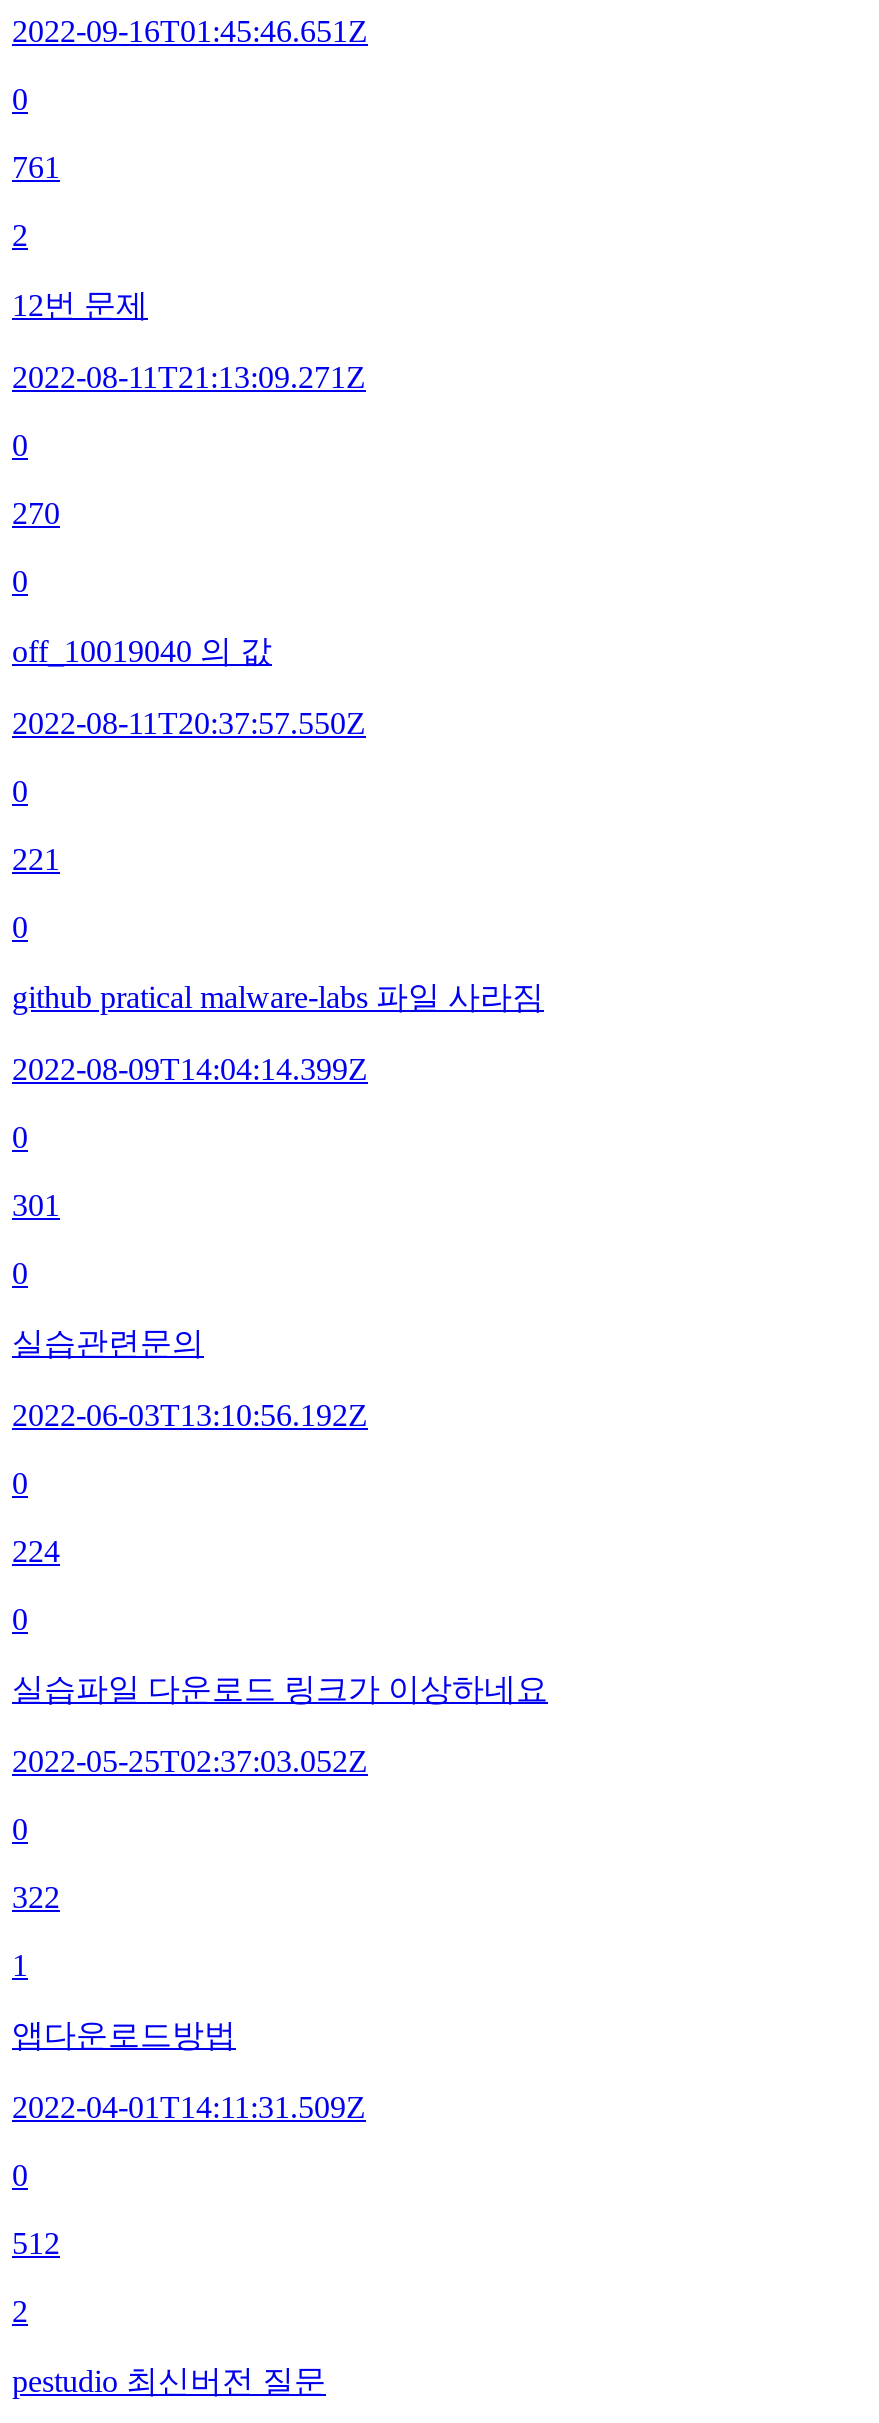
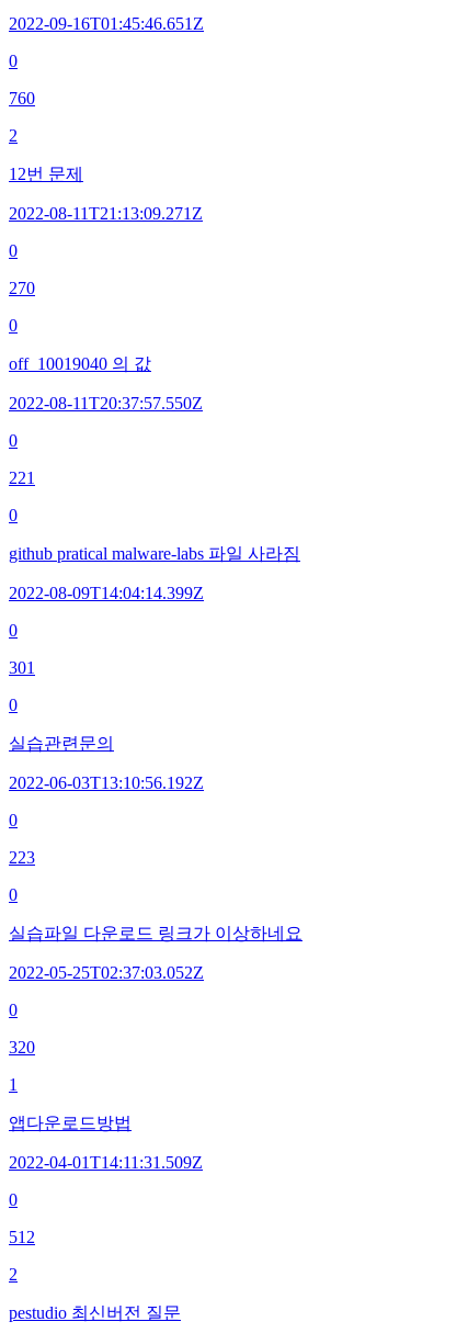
[12,150,60,184] 761 -> [9,89,35,107] 760
[12,1534,60,1568] 224 -> [9,848,35,867] 223
[12,1880,60,1914] 322 -> [9,1038,35,1056] 320

